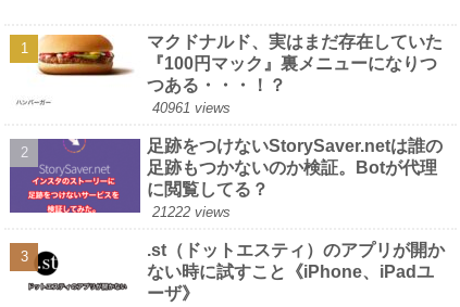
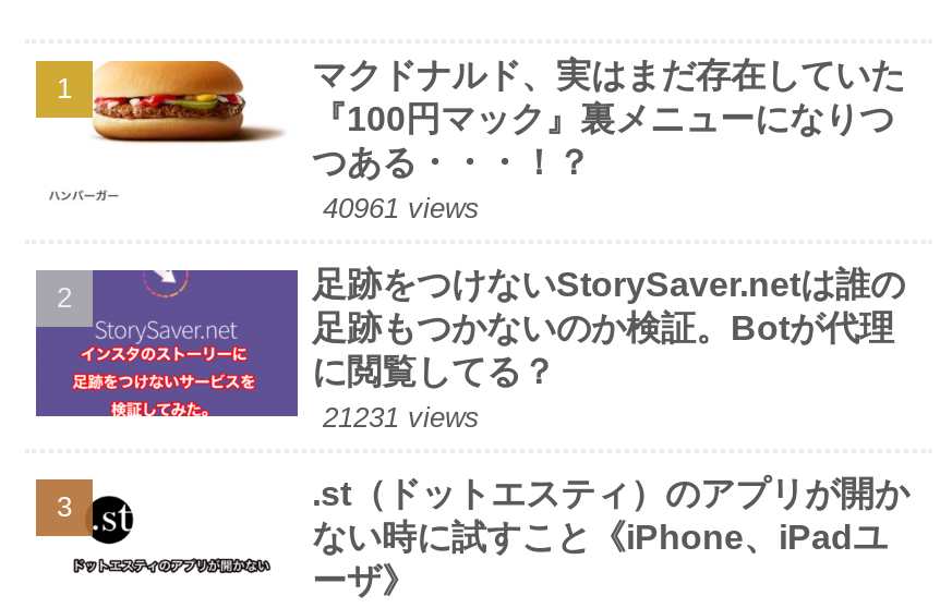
[153,204,231,220] 21222 views -> [323,401,480,433] 21231 views

